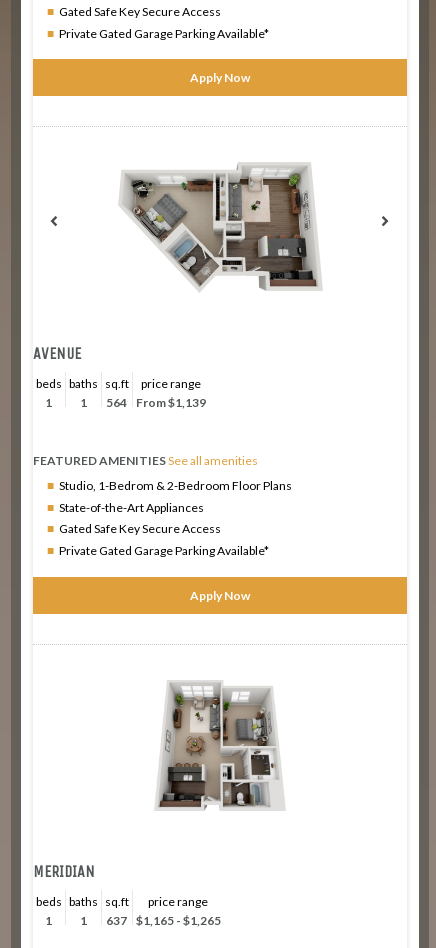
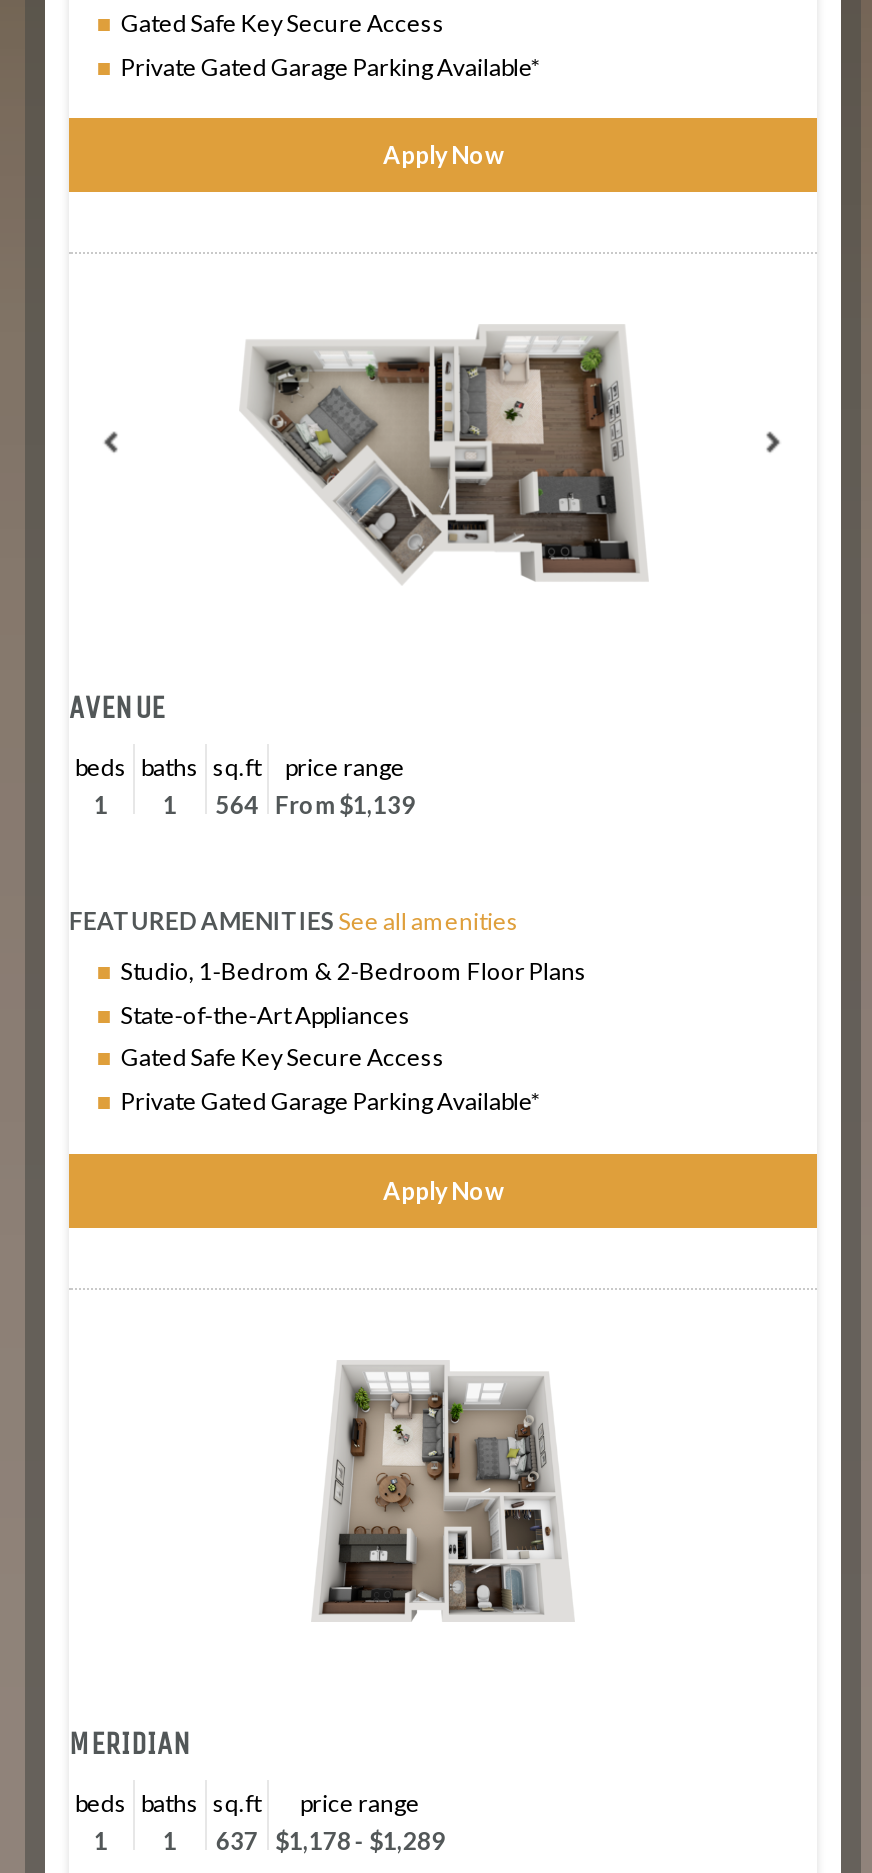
[45,912,221,927] 1 1 637 $1,165 - $1,265 -> [94,1825,445,1855] 1 1 637 $1,178 - $1,289

